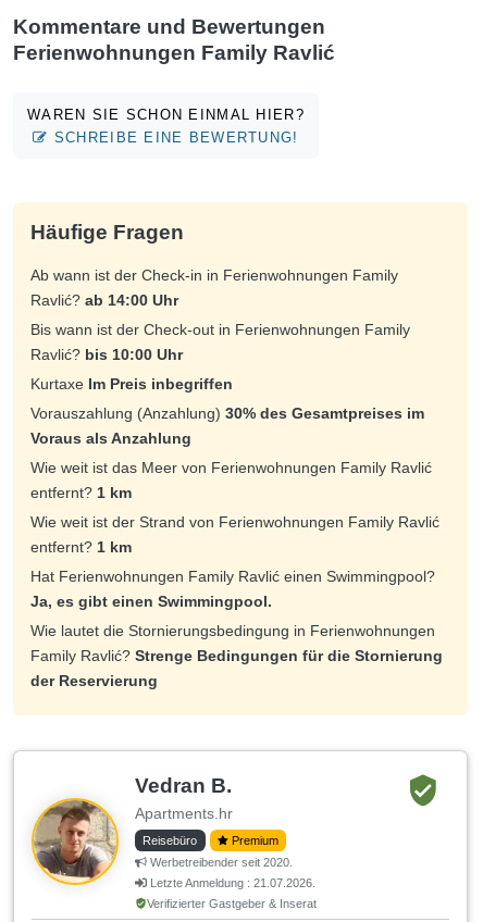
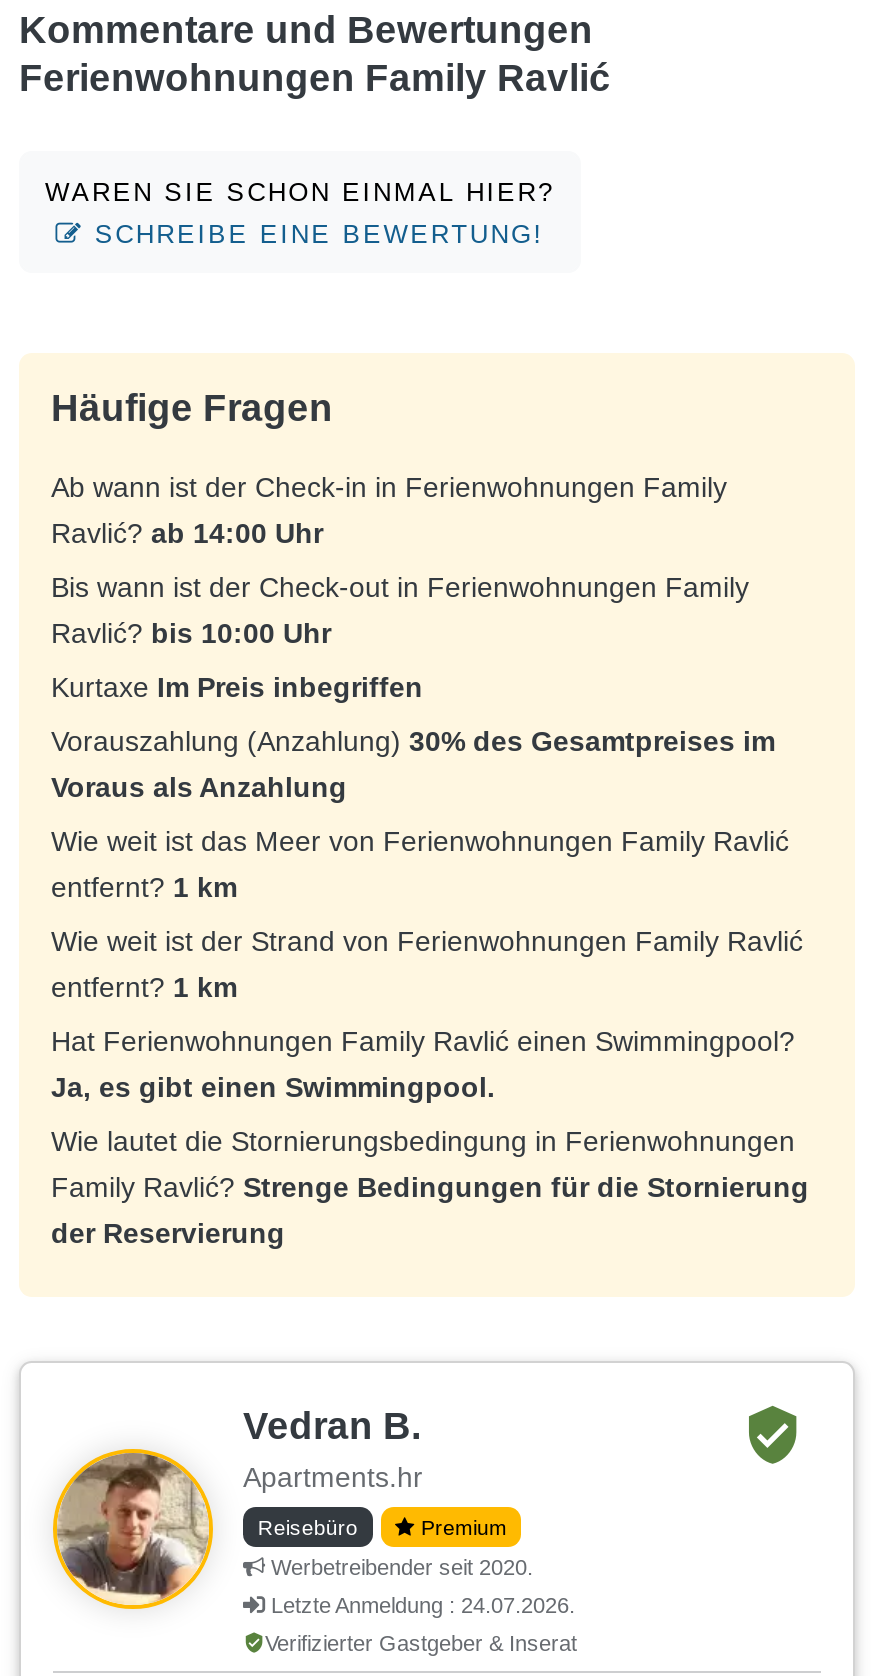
[147,876,315,889] Letzte Anmeldung : 21.07.2026. -> [265,1593,575,1617] Letzte Anmeldung : 24.07.2026.

